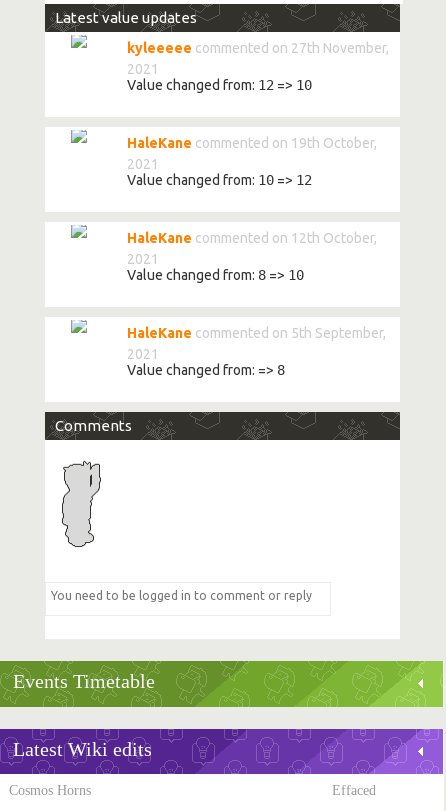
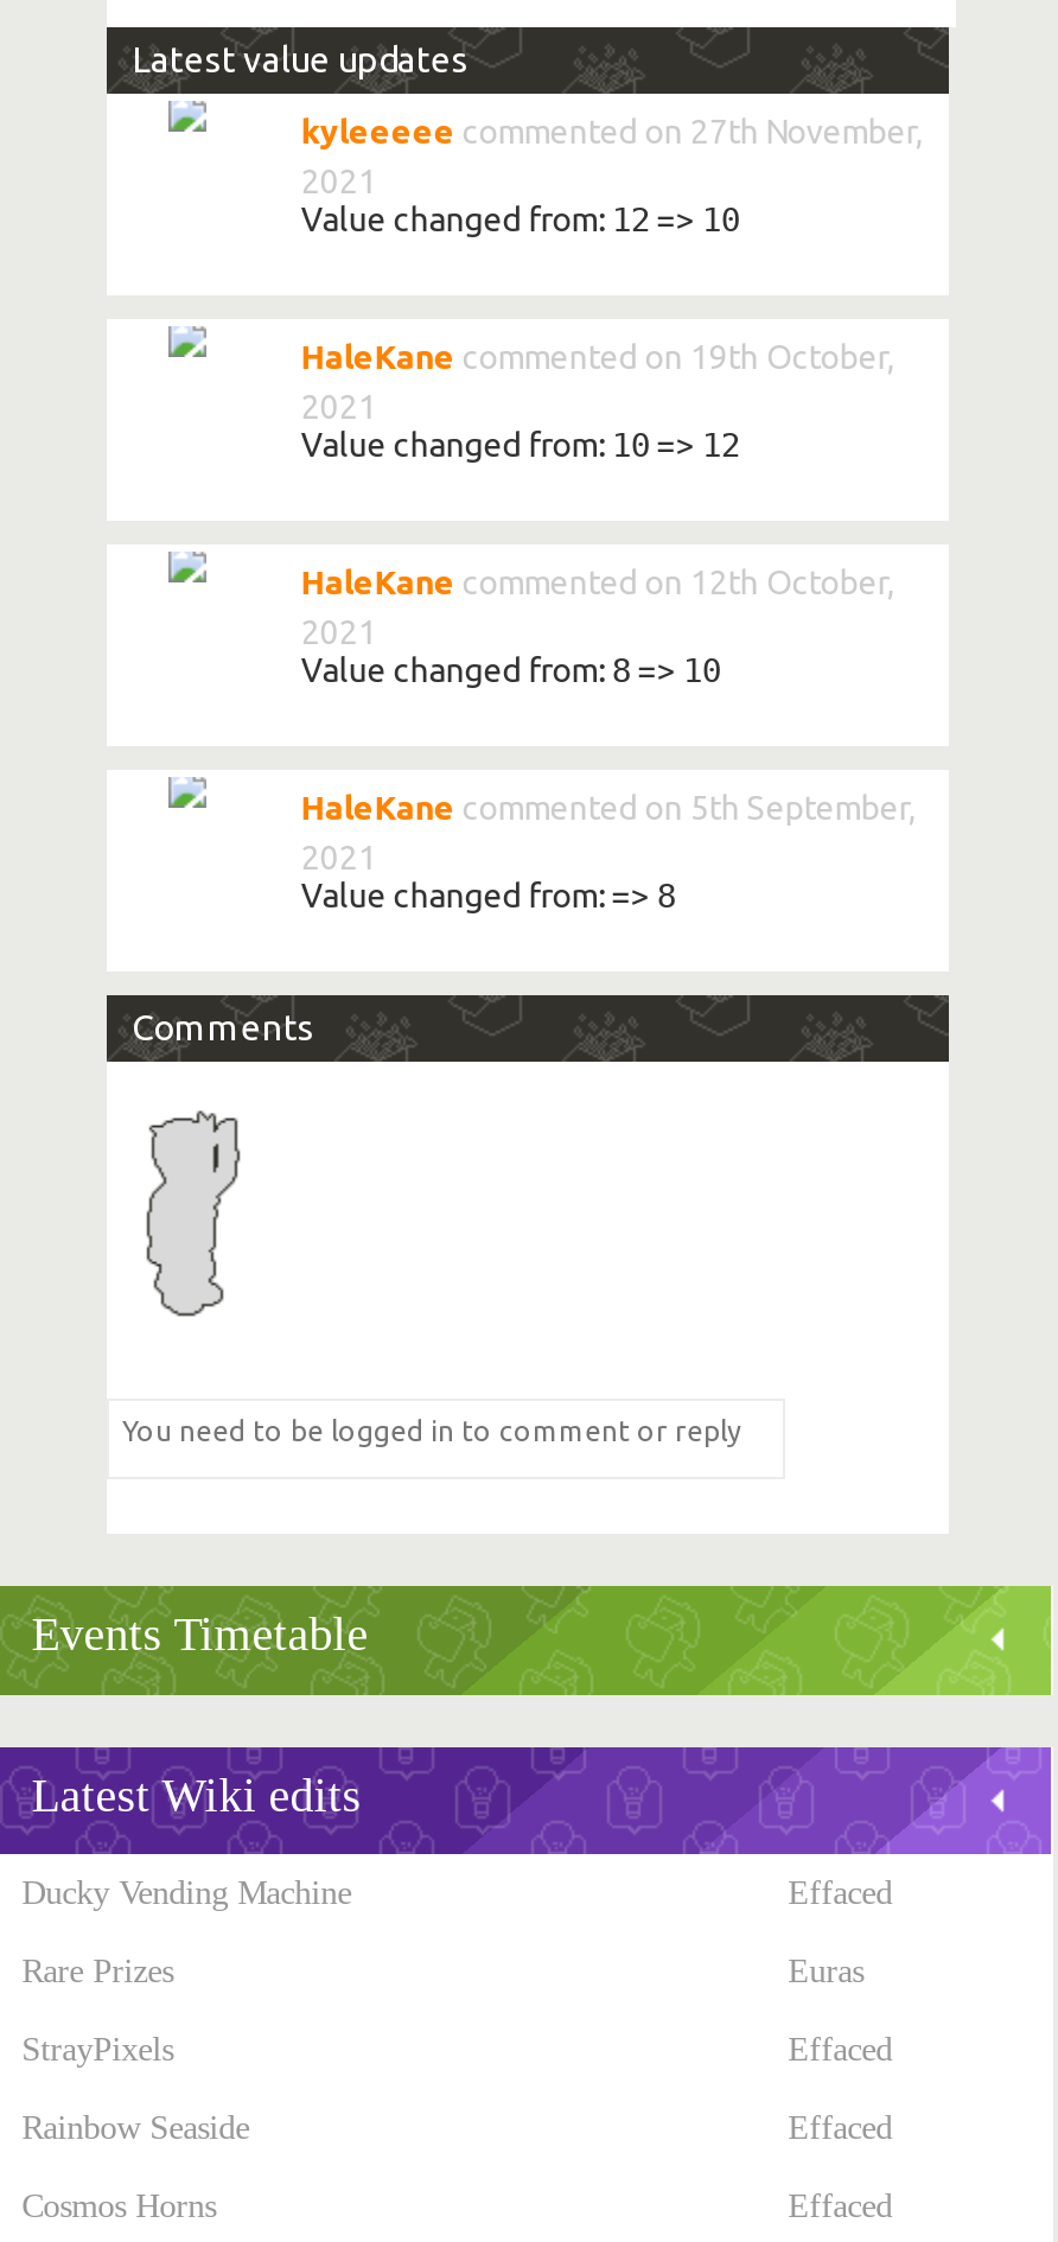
none -> [22,1874,892,2147] Ducky Vending Machine | Effaced | Rare Prizes | Euras | StrayPixels | Effaced | Rainbow Seaside | Effaced

